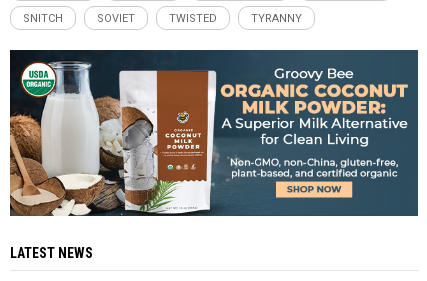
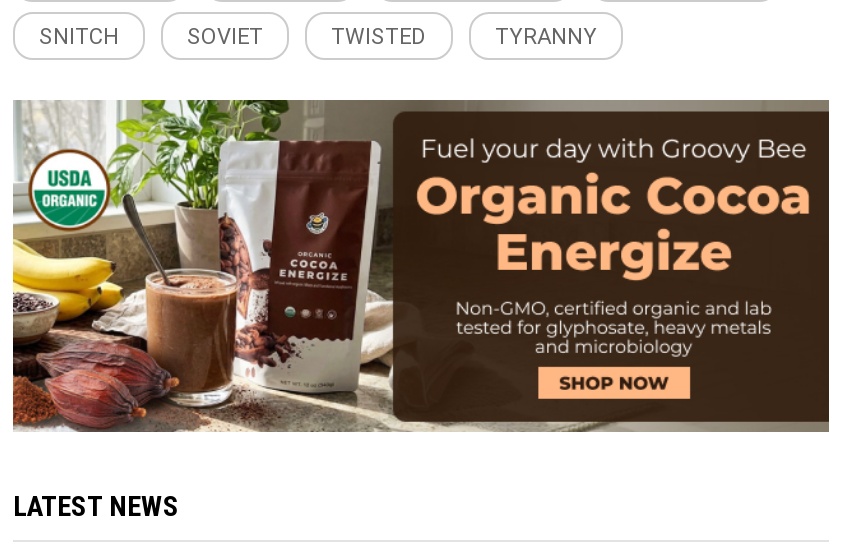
[9,49,418,217] [image] -> [11,98,829,434] [image]

